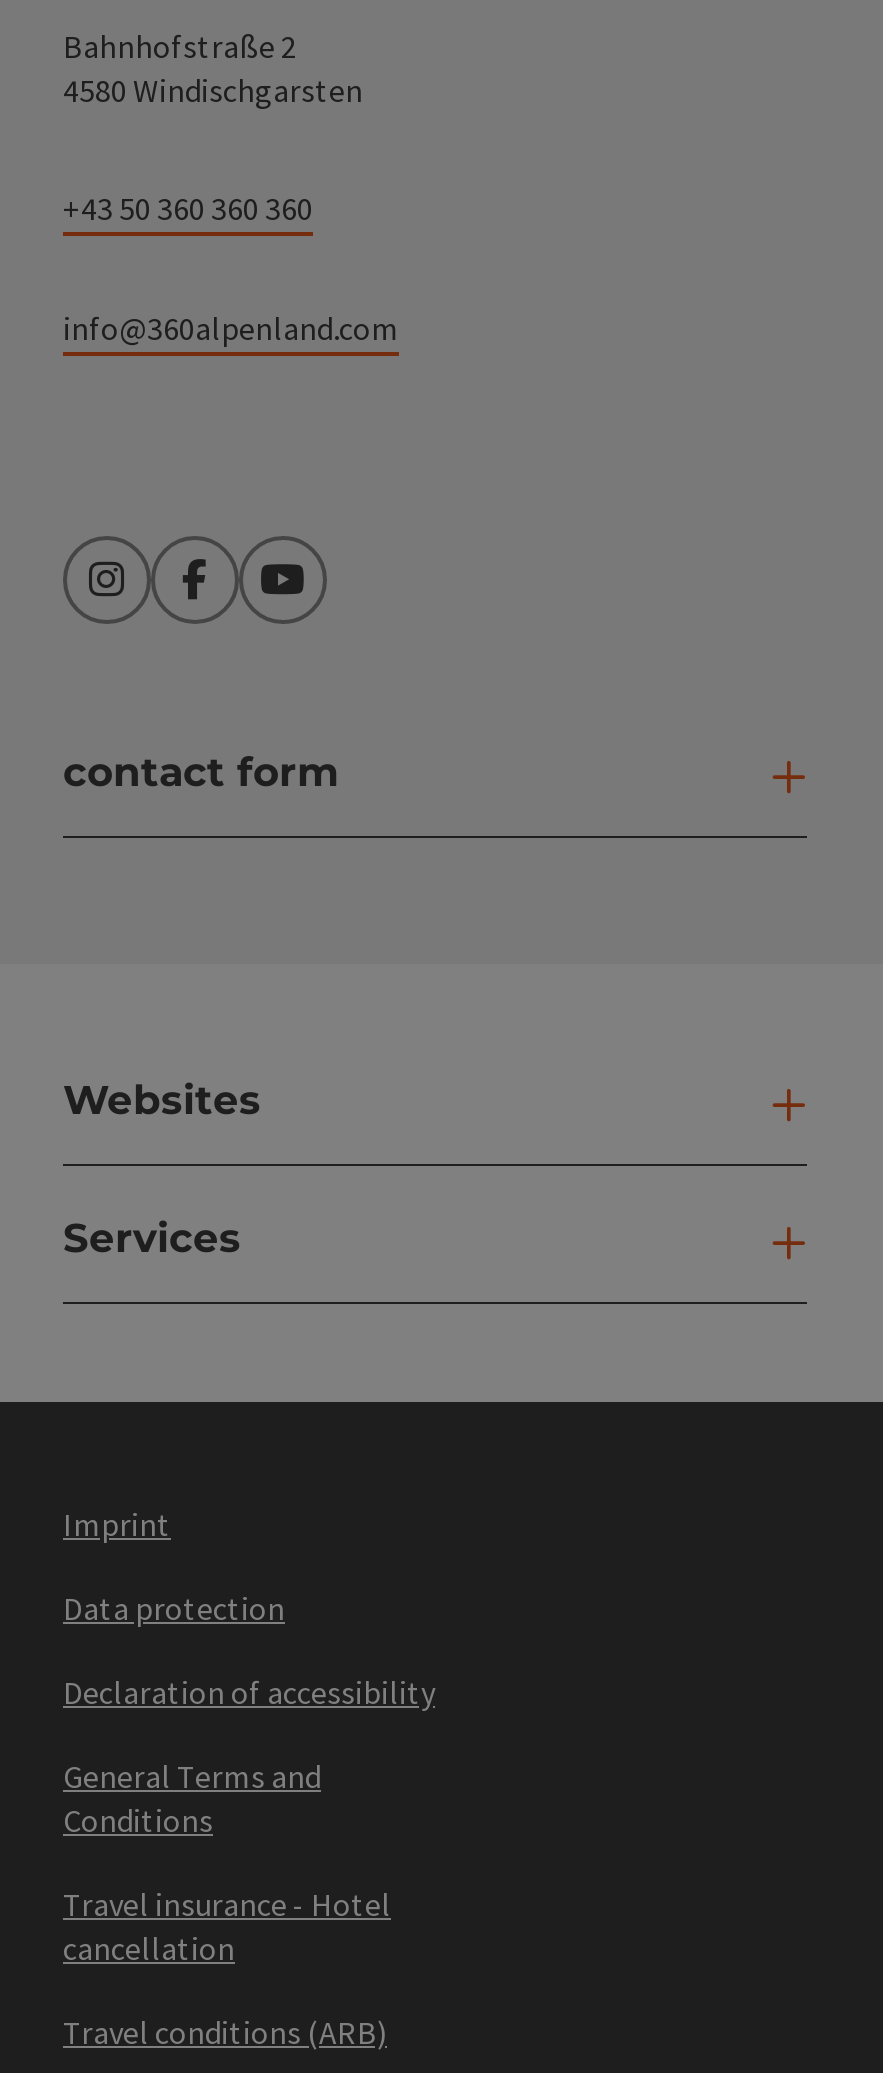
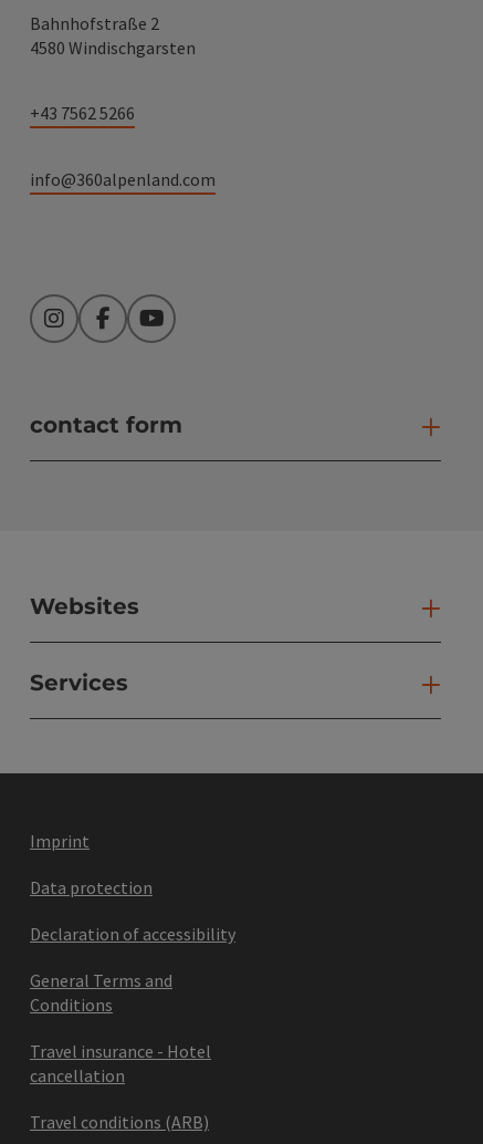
[63,188,313,228] +43 50 360 360 360 -> [30,102,135,124] +43 7562 5266

